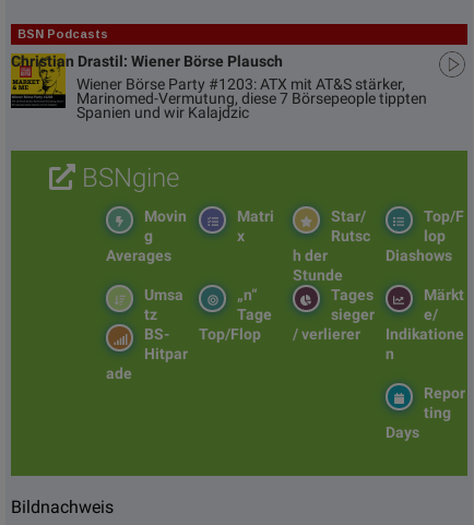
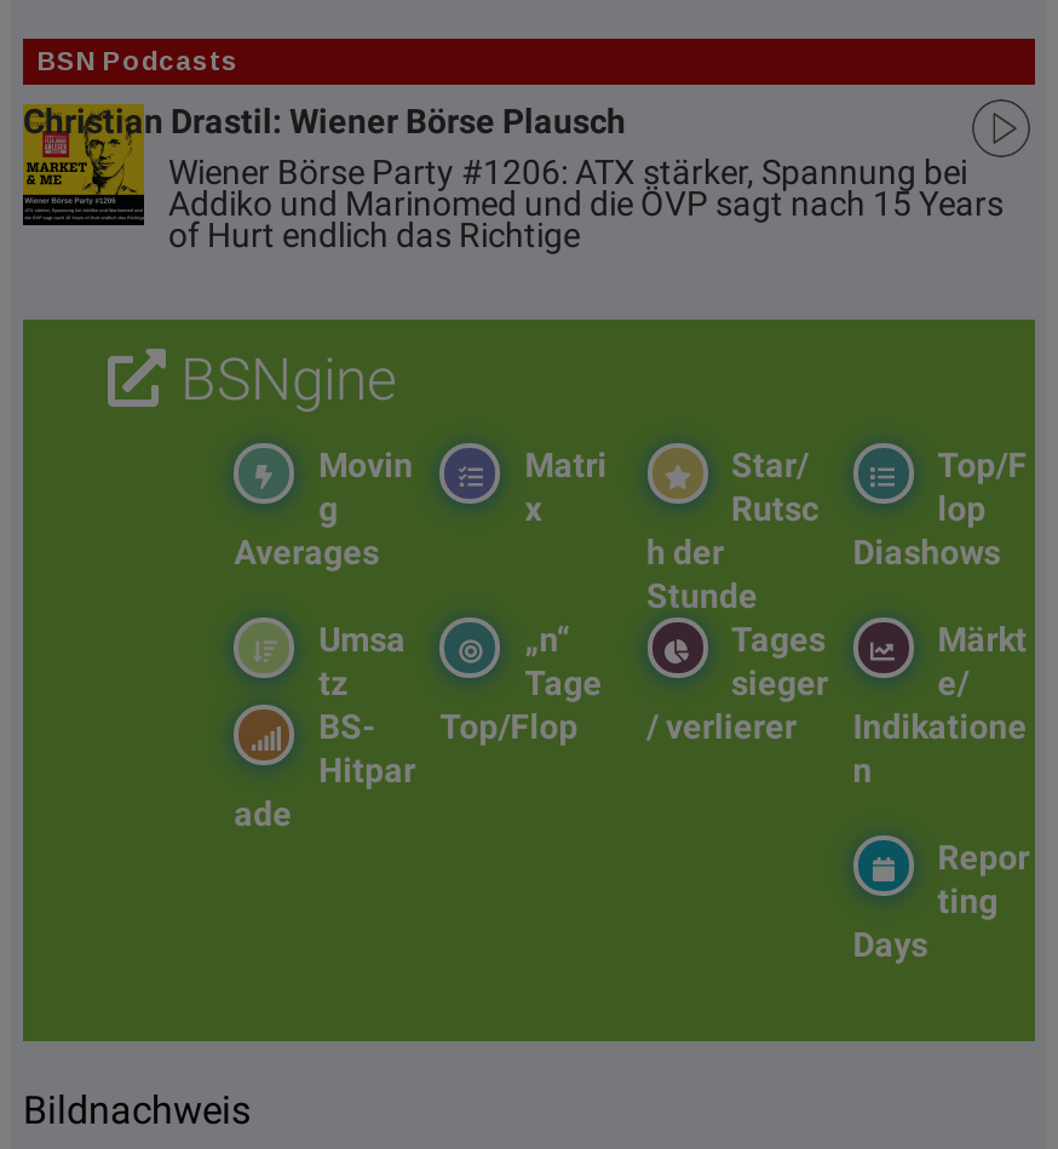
[76,76,427,122] Wiener Börse Party #1203: ATX mit AT&S stärker, | Marinomed-Vermutung, diese 7 Börsepeople tippten | Spanien und wir Kalajdzic -> [168,154,1004,255] Wiener Börse Party #1206: ATX stärker, Spannung bei | Addiko und Marinomed und die ÖVP sagt nach 15 Years | of Hurt endlich das Richtige

